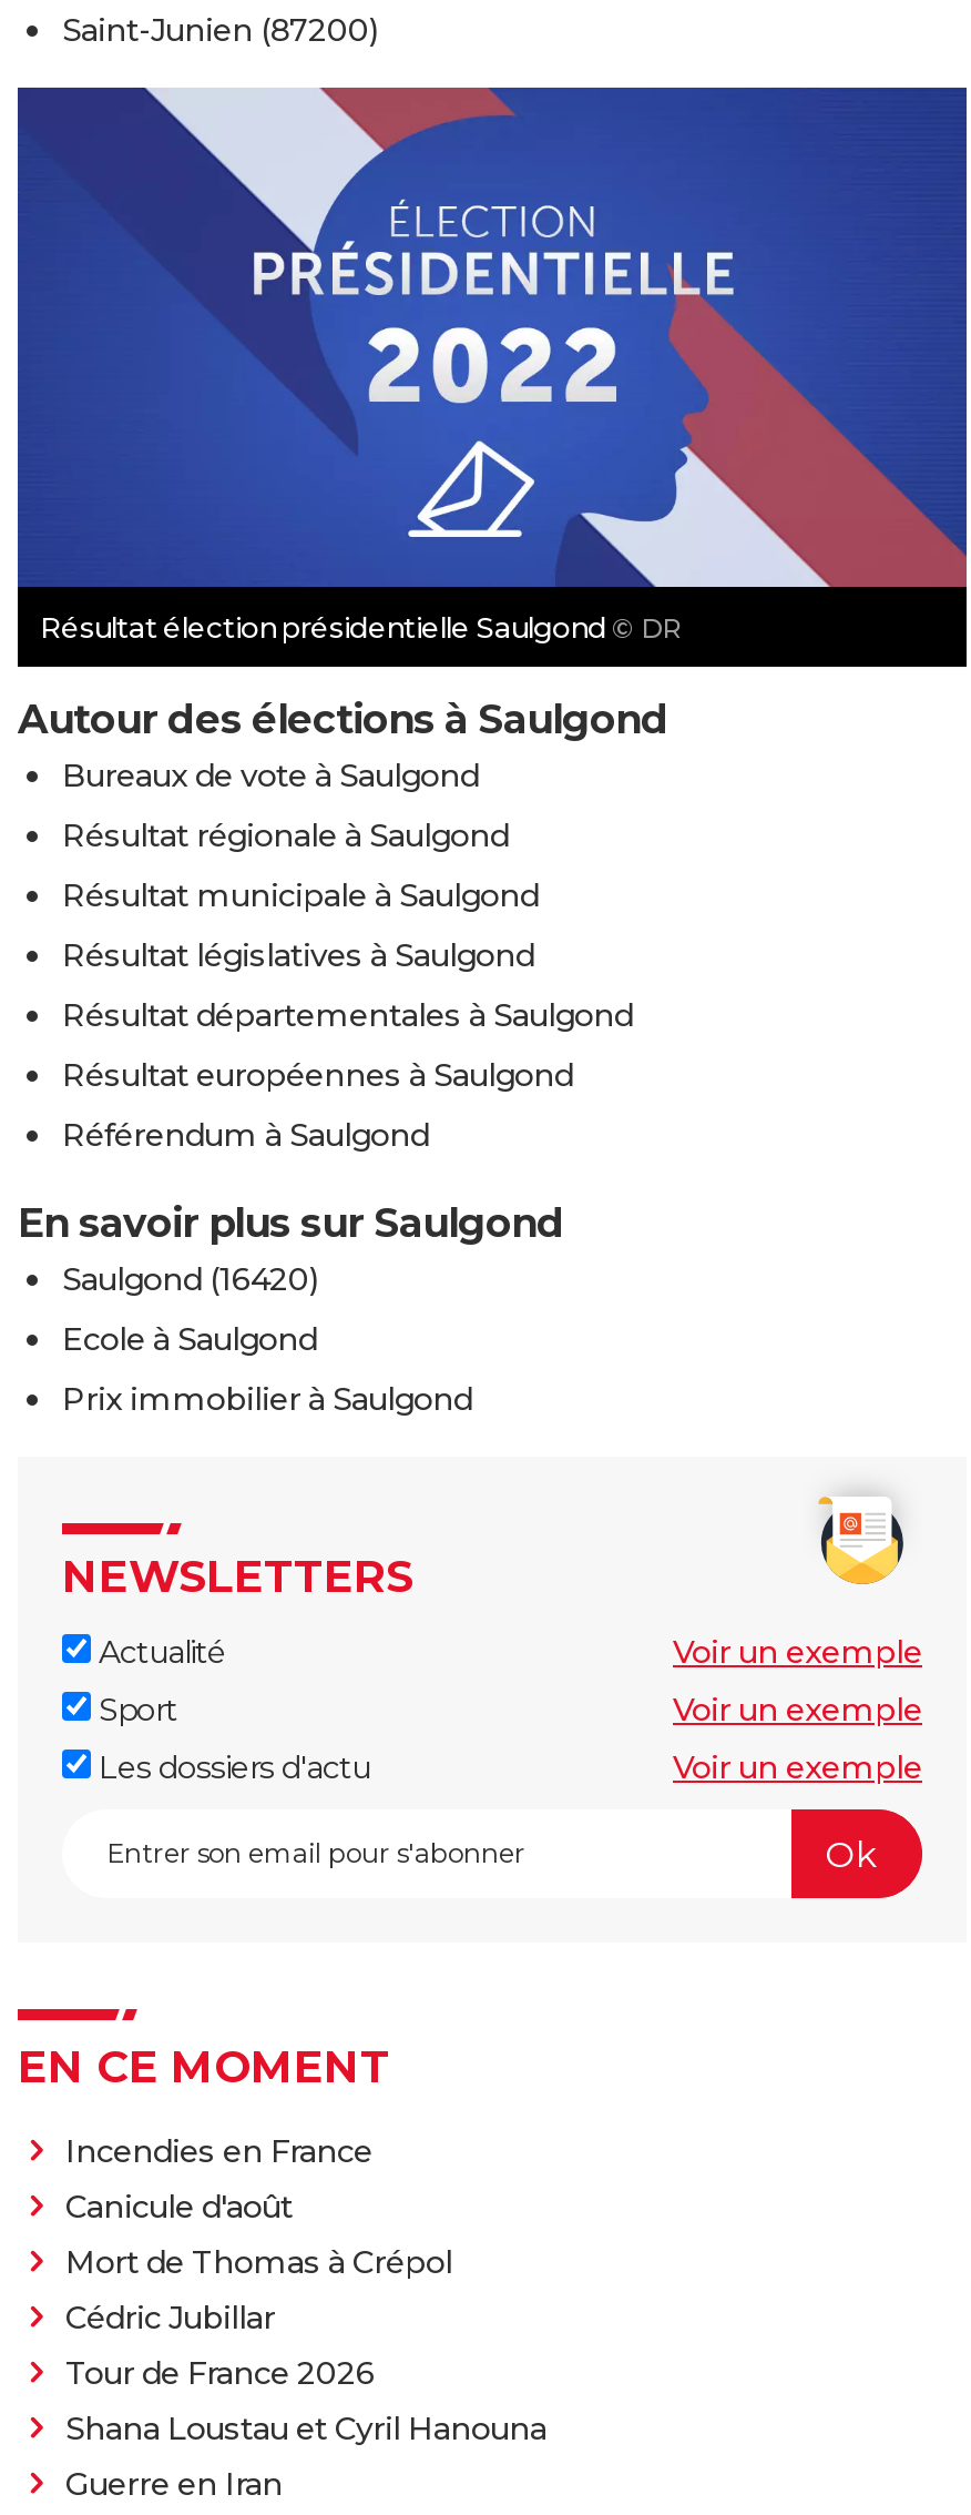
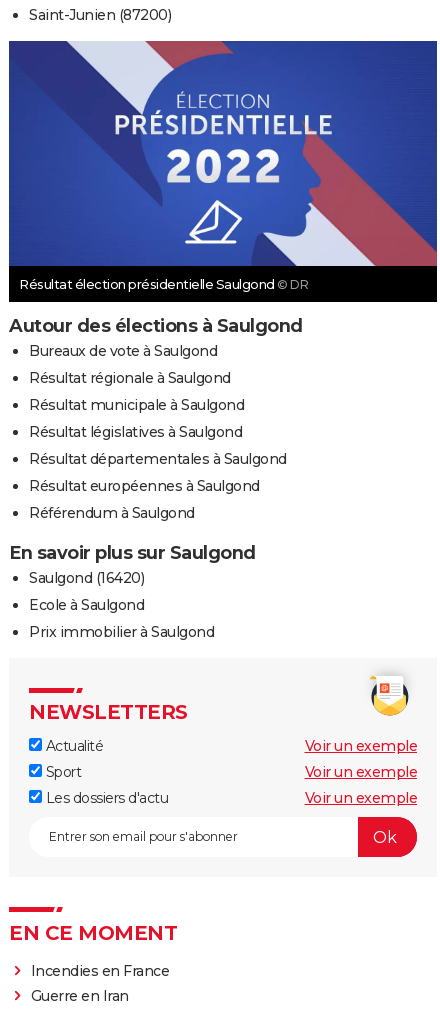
[65,2188,546,2449] Canicule d'août | Mort de Thomas à Crépol | Cédric Jubillar | Tour de France 2026 | Shana Loustau et Cyril Hanouna -> none

